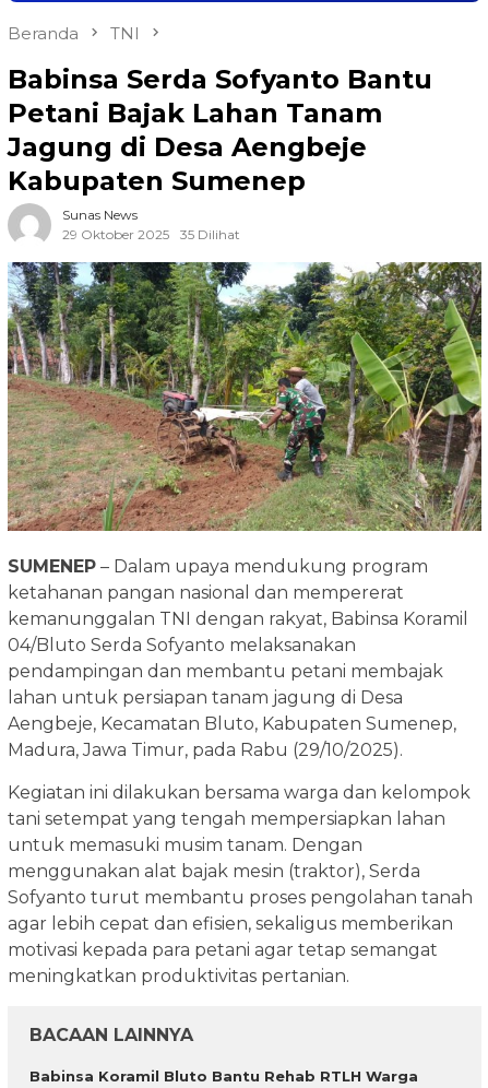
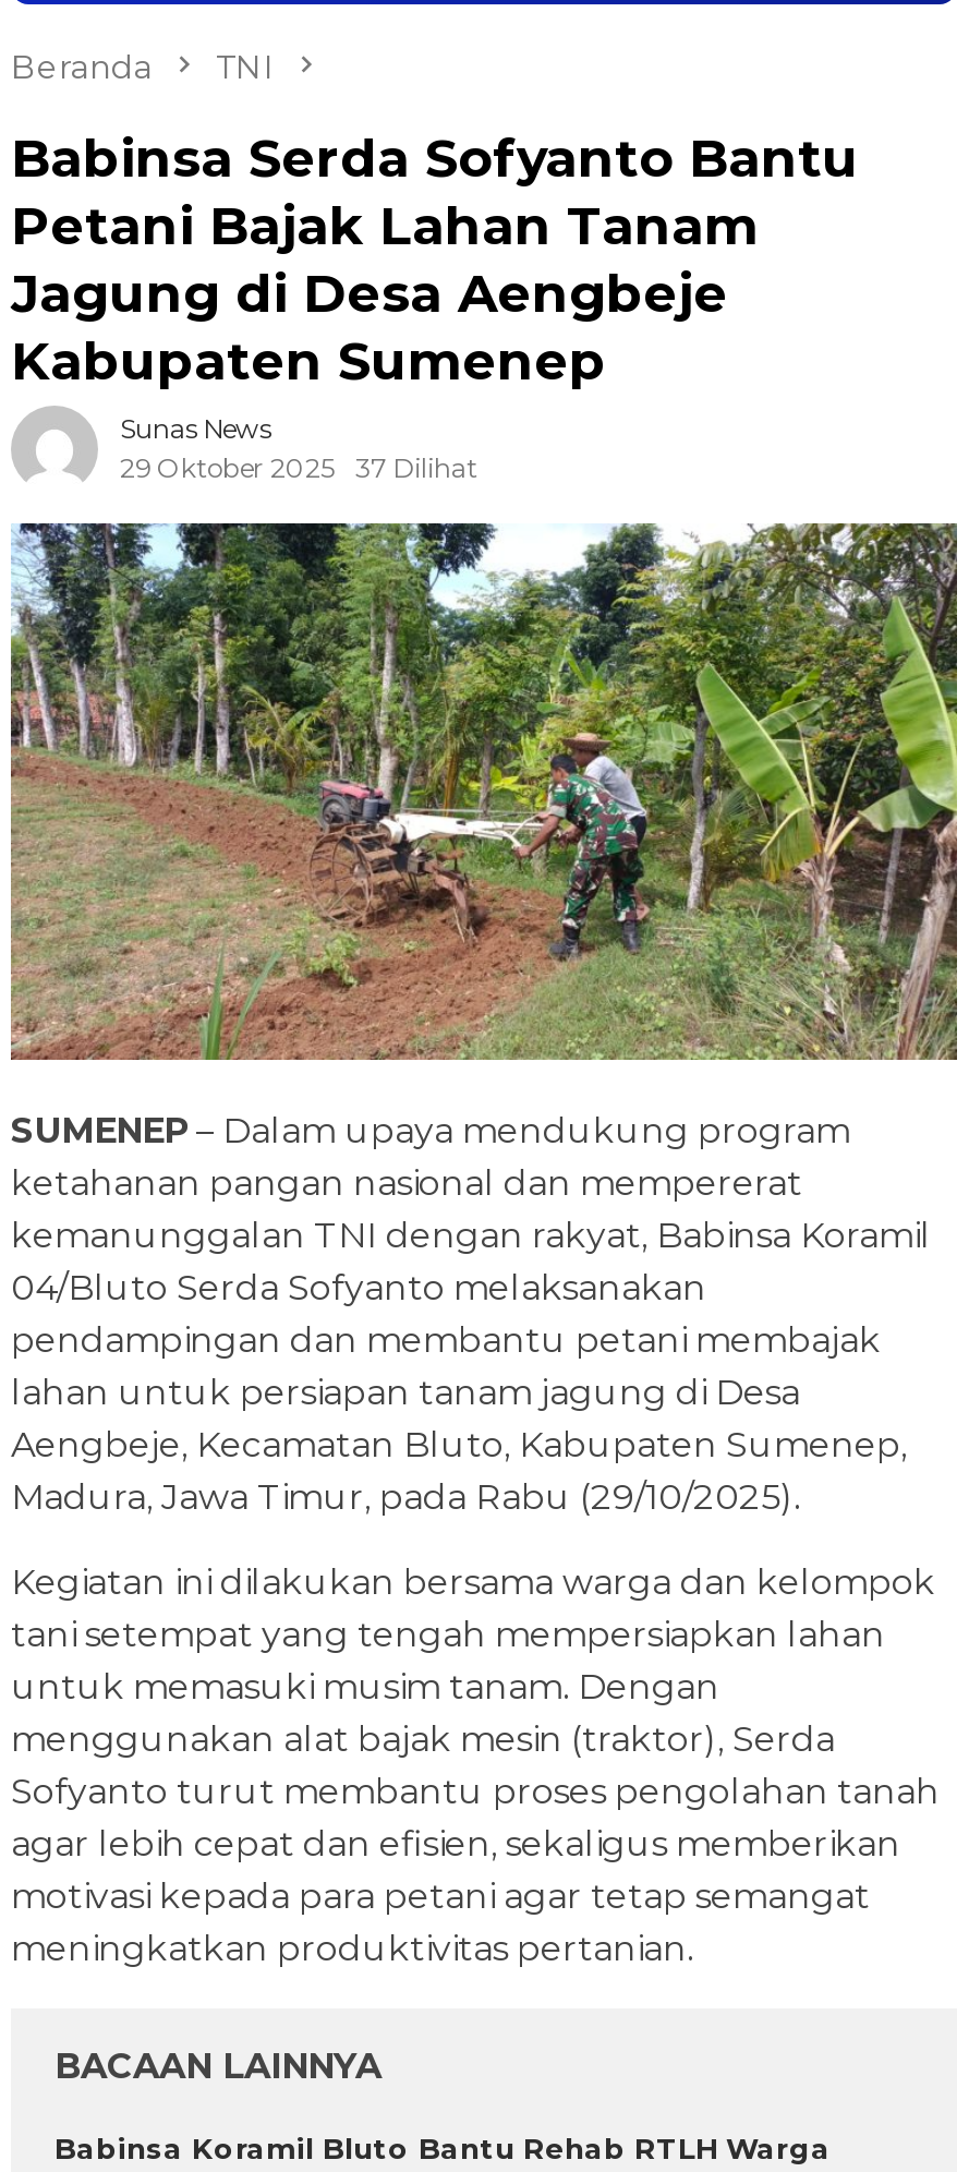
[62,226,240,243] 29 Oktober 2025 35 Dilihat -> [120,452,477,484] 29 Oktober 2025 37 Dilihat

